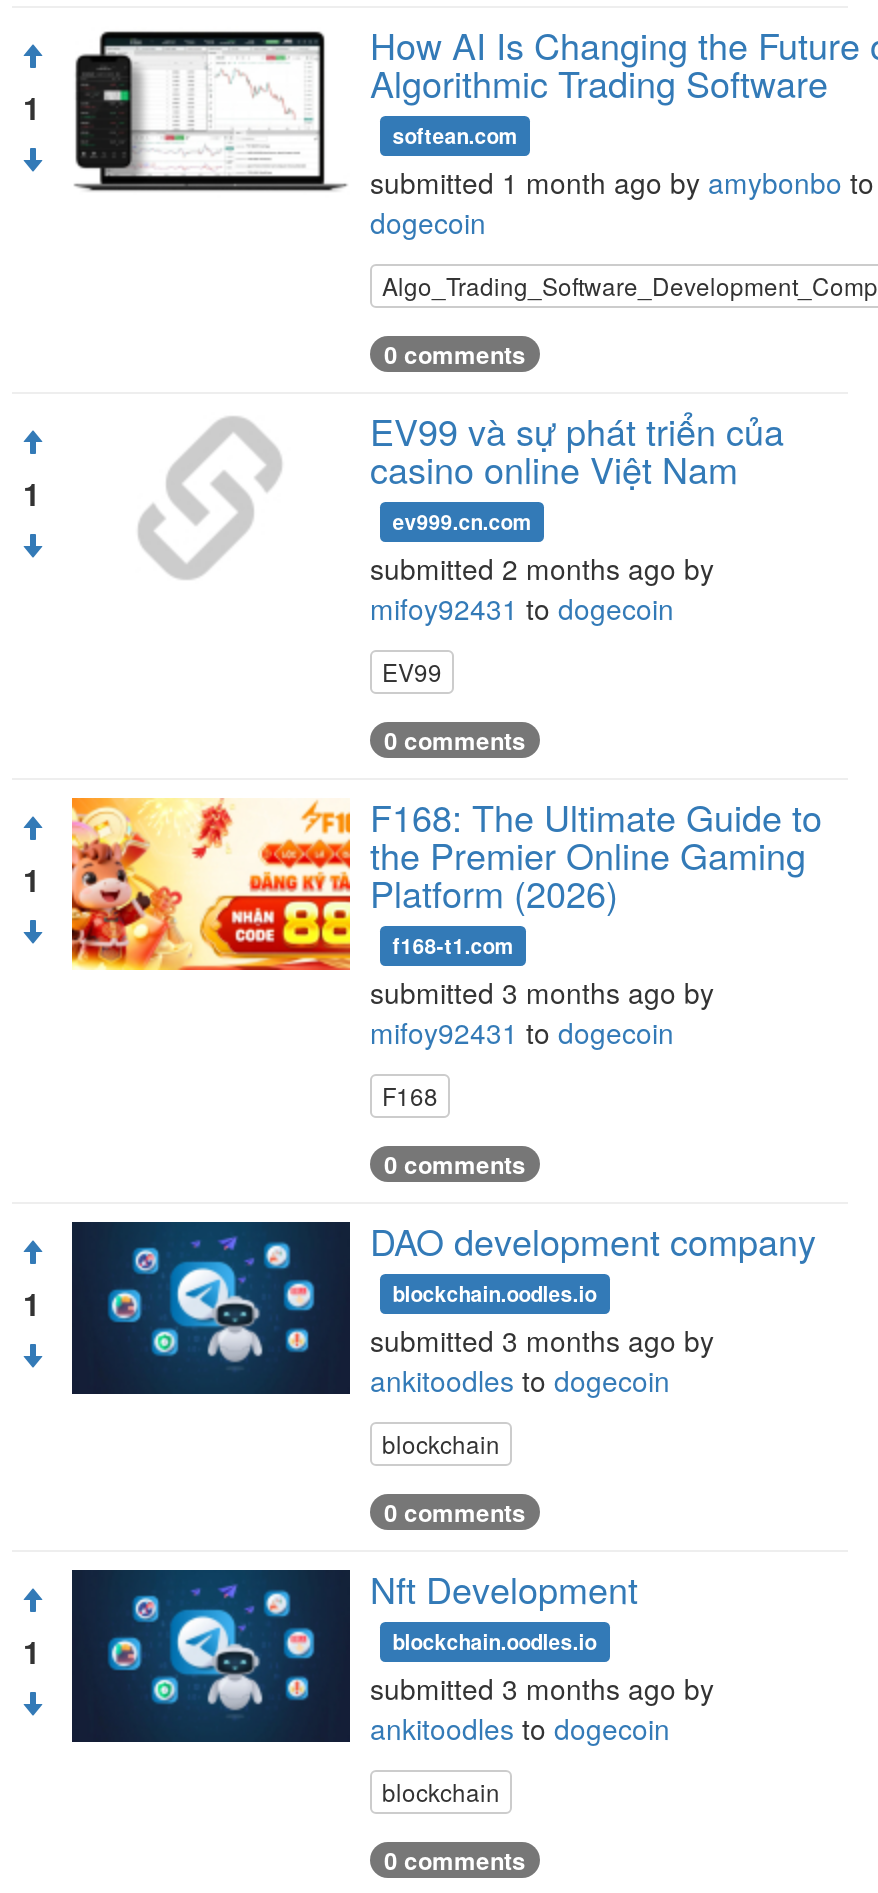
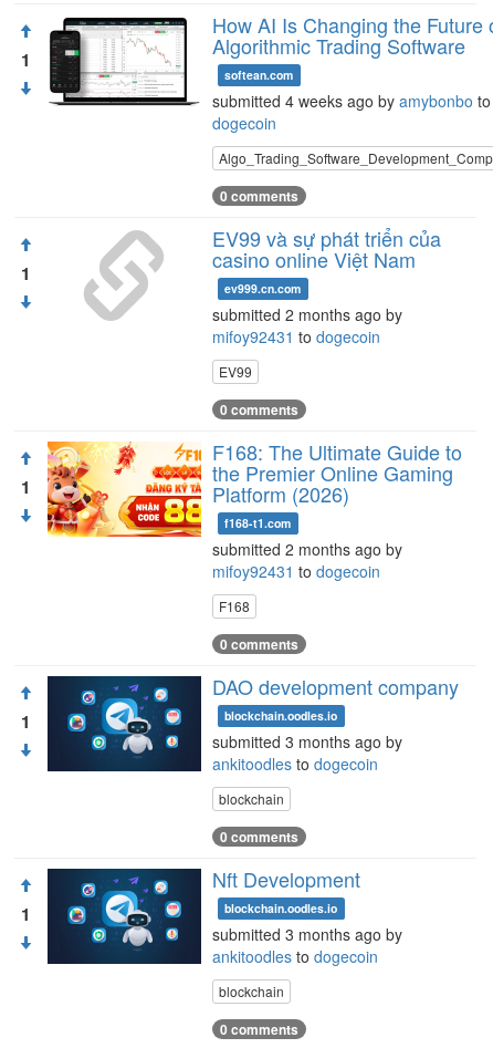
[370,162,874,202] submitted 1 month ago by amybonbo to -> [212,90,491,112] submitted 4 weeks ago by amybonbo to
[370,972,714,1012] submitted 3 months ago by -> [212,538,402,560] submitted 2 months ago by

